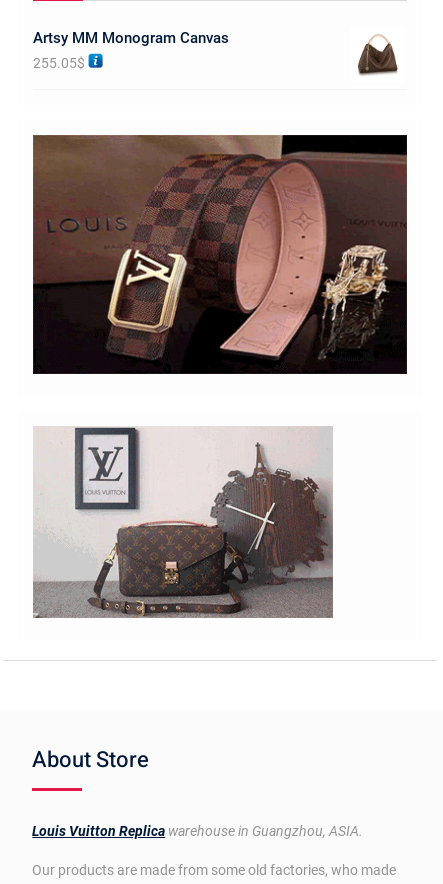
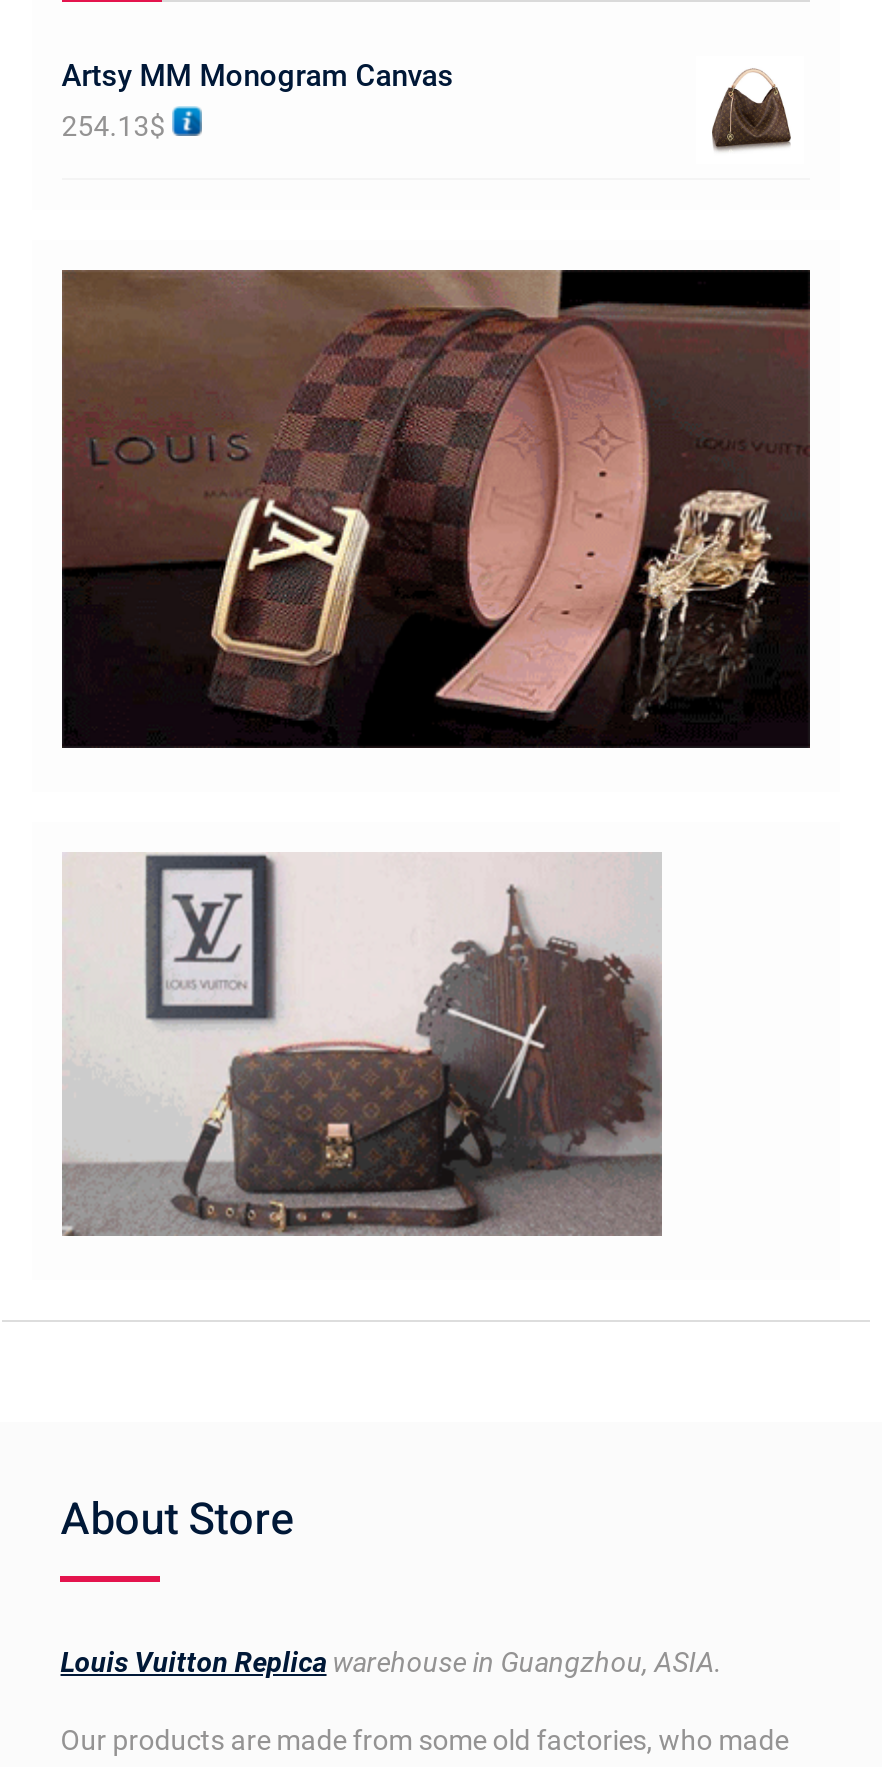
[33,55,85,71] 255.05$ -> [61,109,165,141] 254.13$

